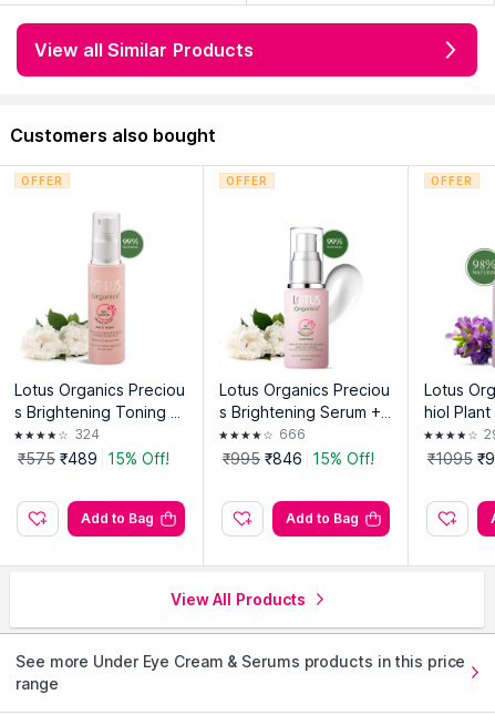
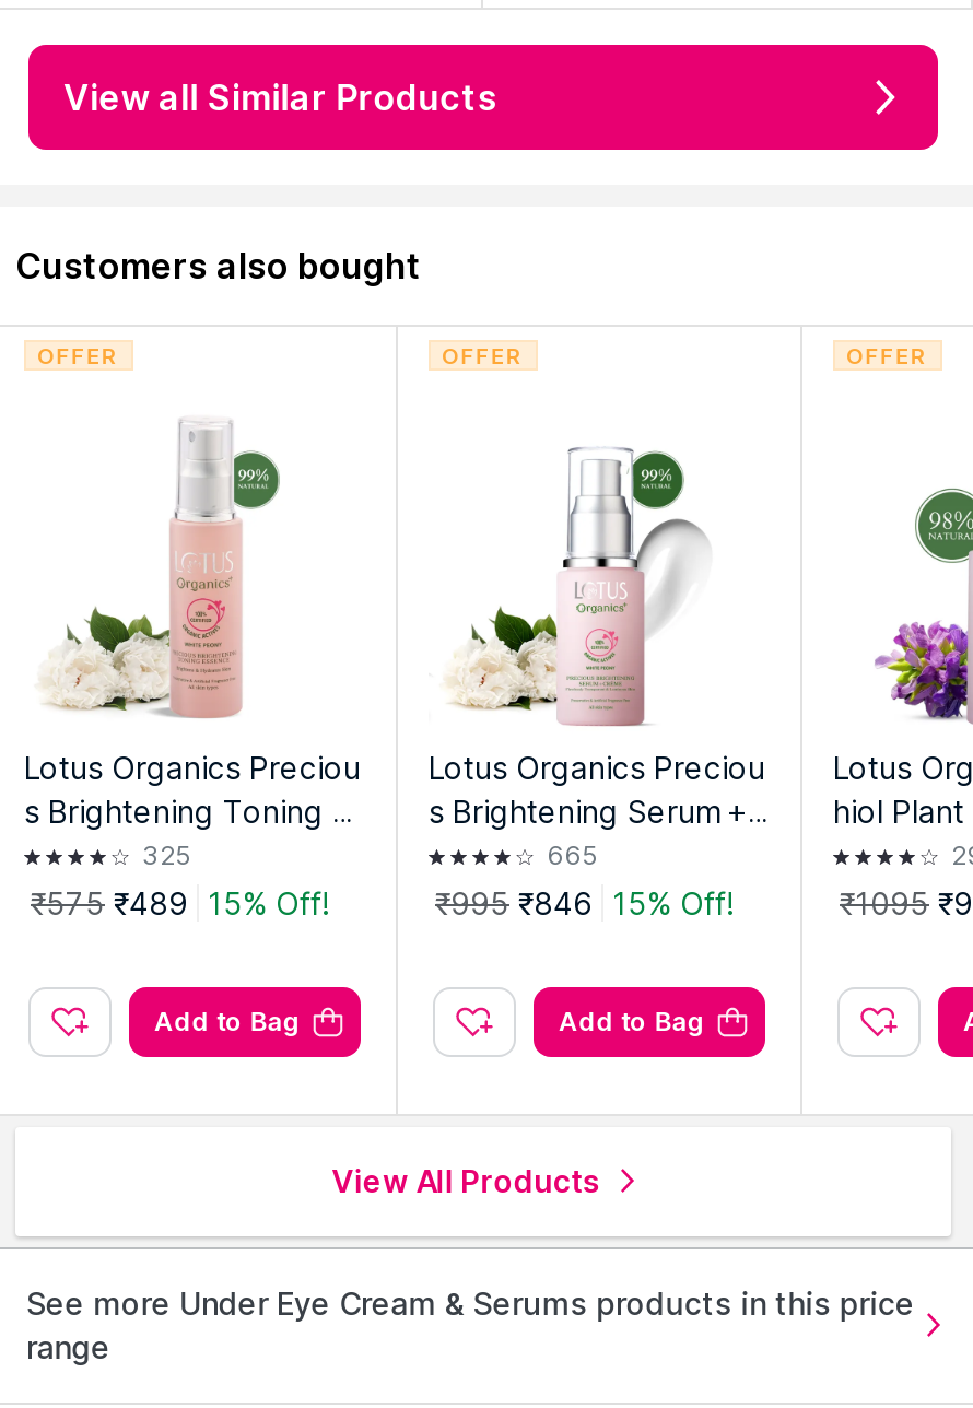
[74,425,100,442] 324 -> [142,838,190,870] 325
[279,425,306,442] 666 -> [547,838,597,870] 665

